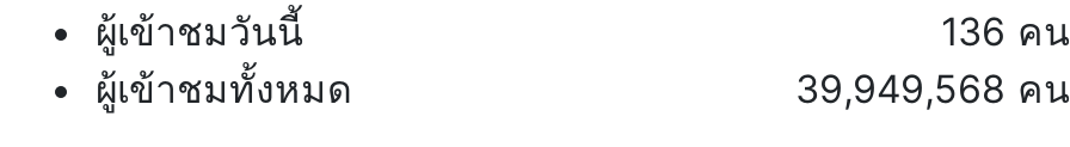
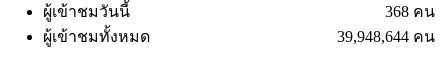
[941,6,1070,54] 136 คน -> [385,3,435,20] 368 คน
[795,64,1070,112] 39,949,568 คน -> [337,28,435,45] 39,948,644 คน

